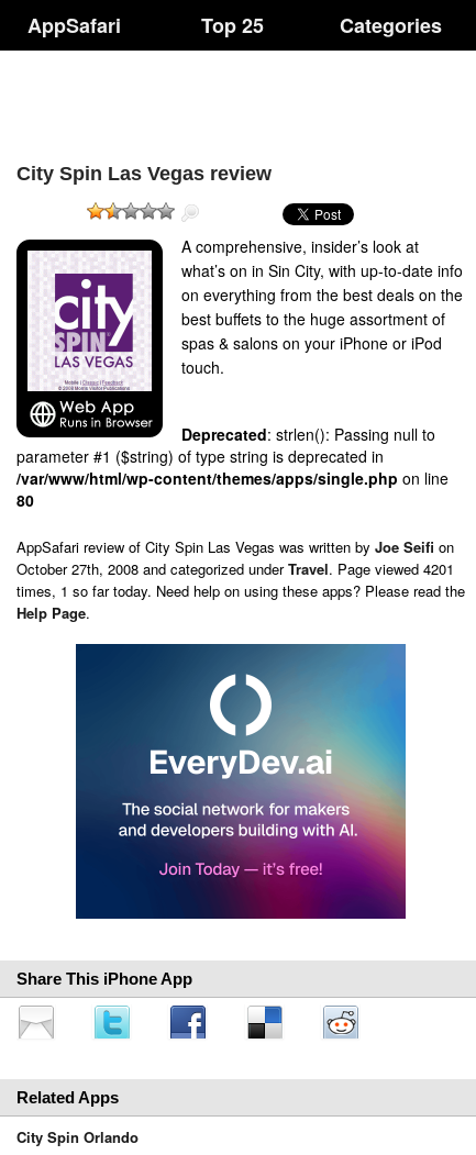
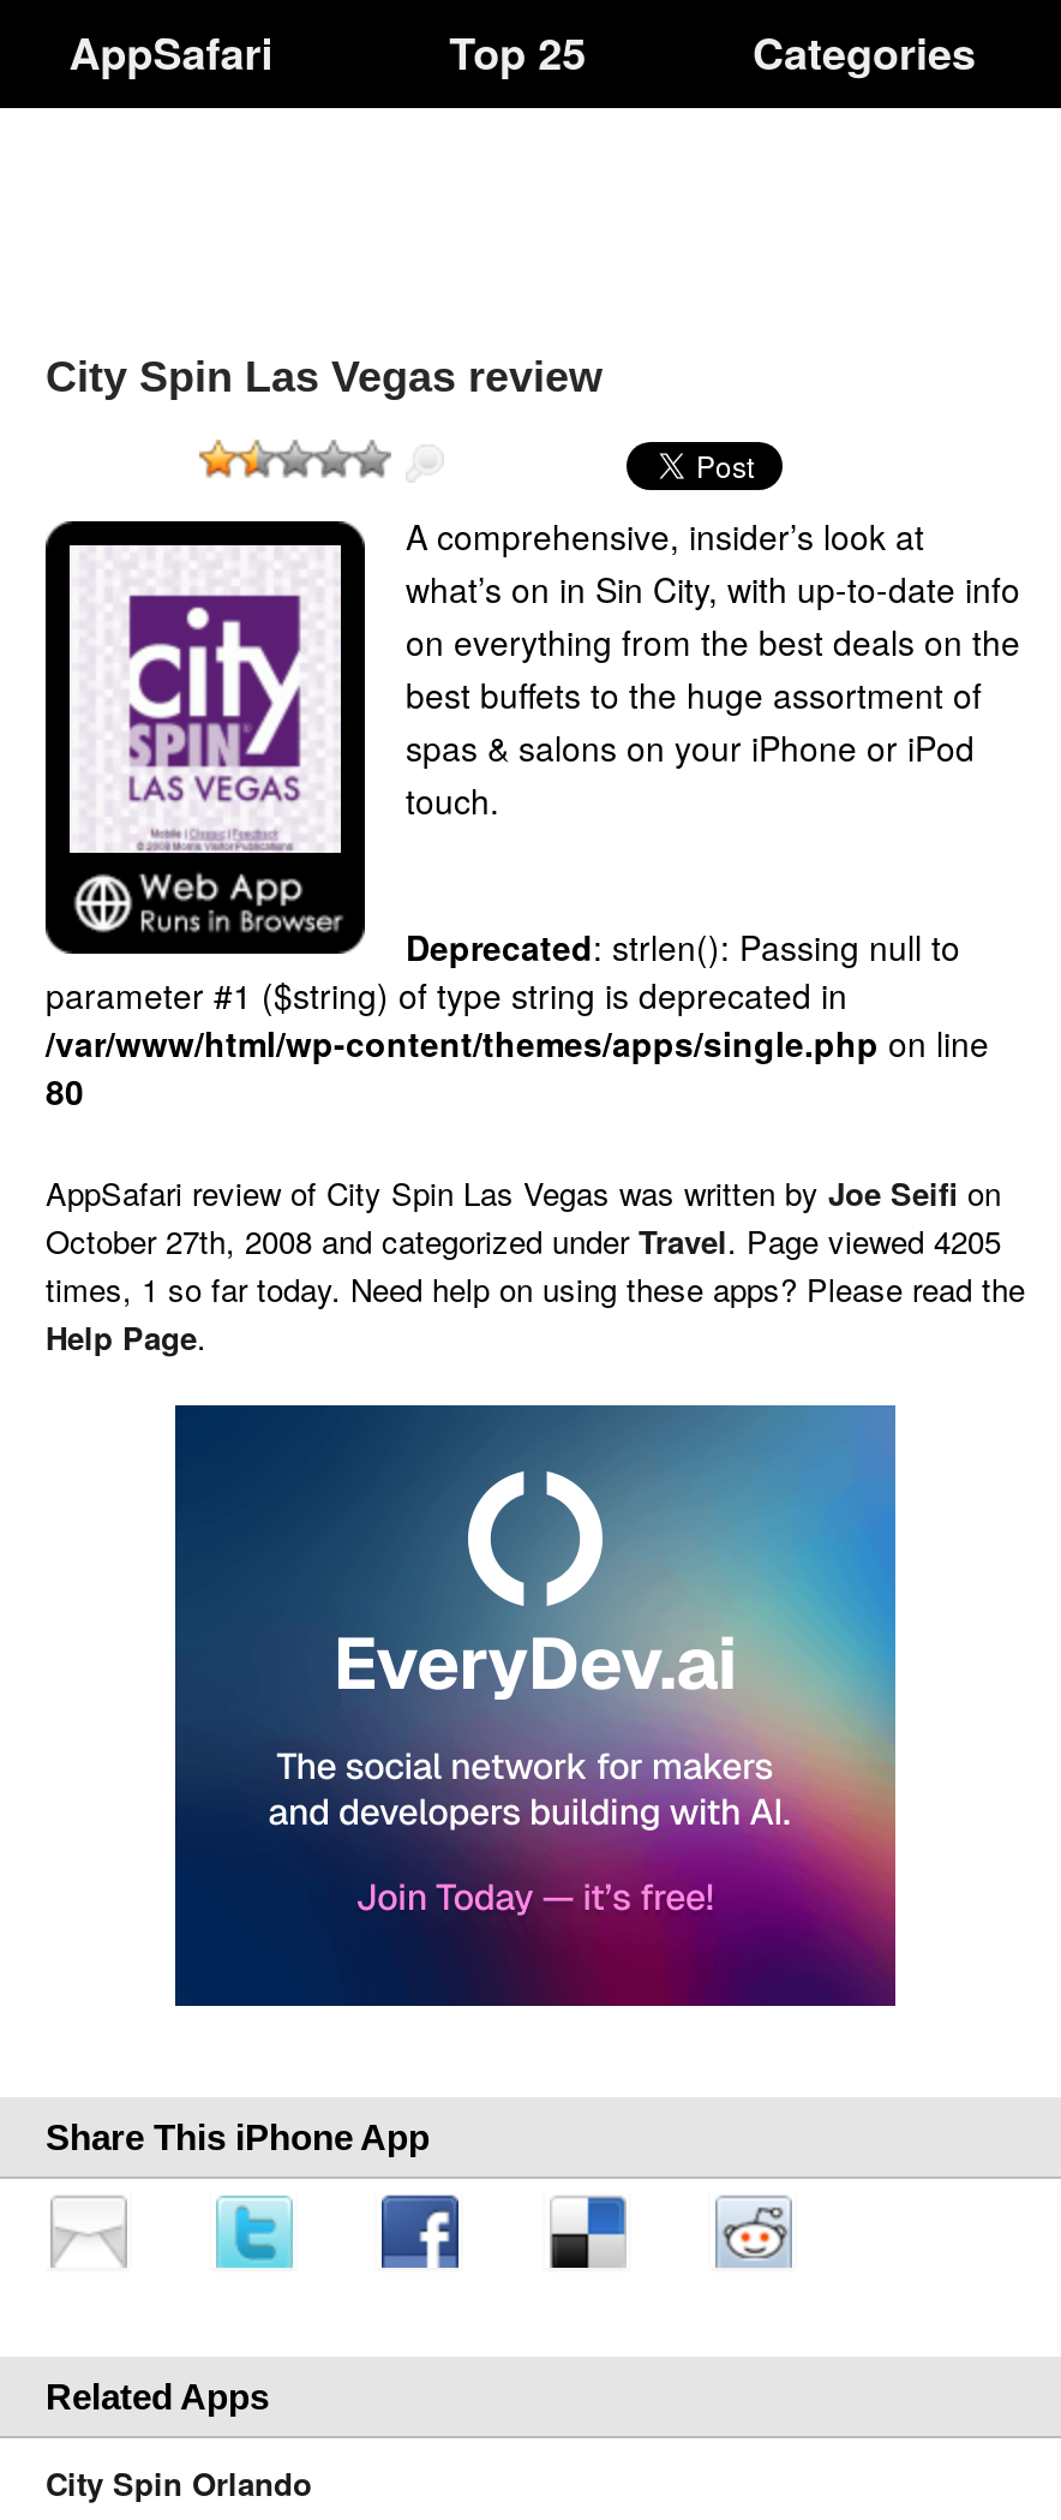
[16,558,454,579] October 27th, 2008 and categorized under Travel. Page viewed 4201 -> [46,1218,1001,1264] October 27th, 2008 and categorized under Travel. Page viewed 4205

